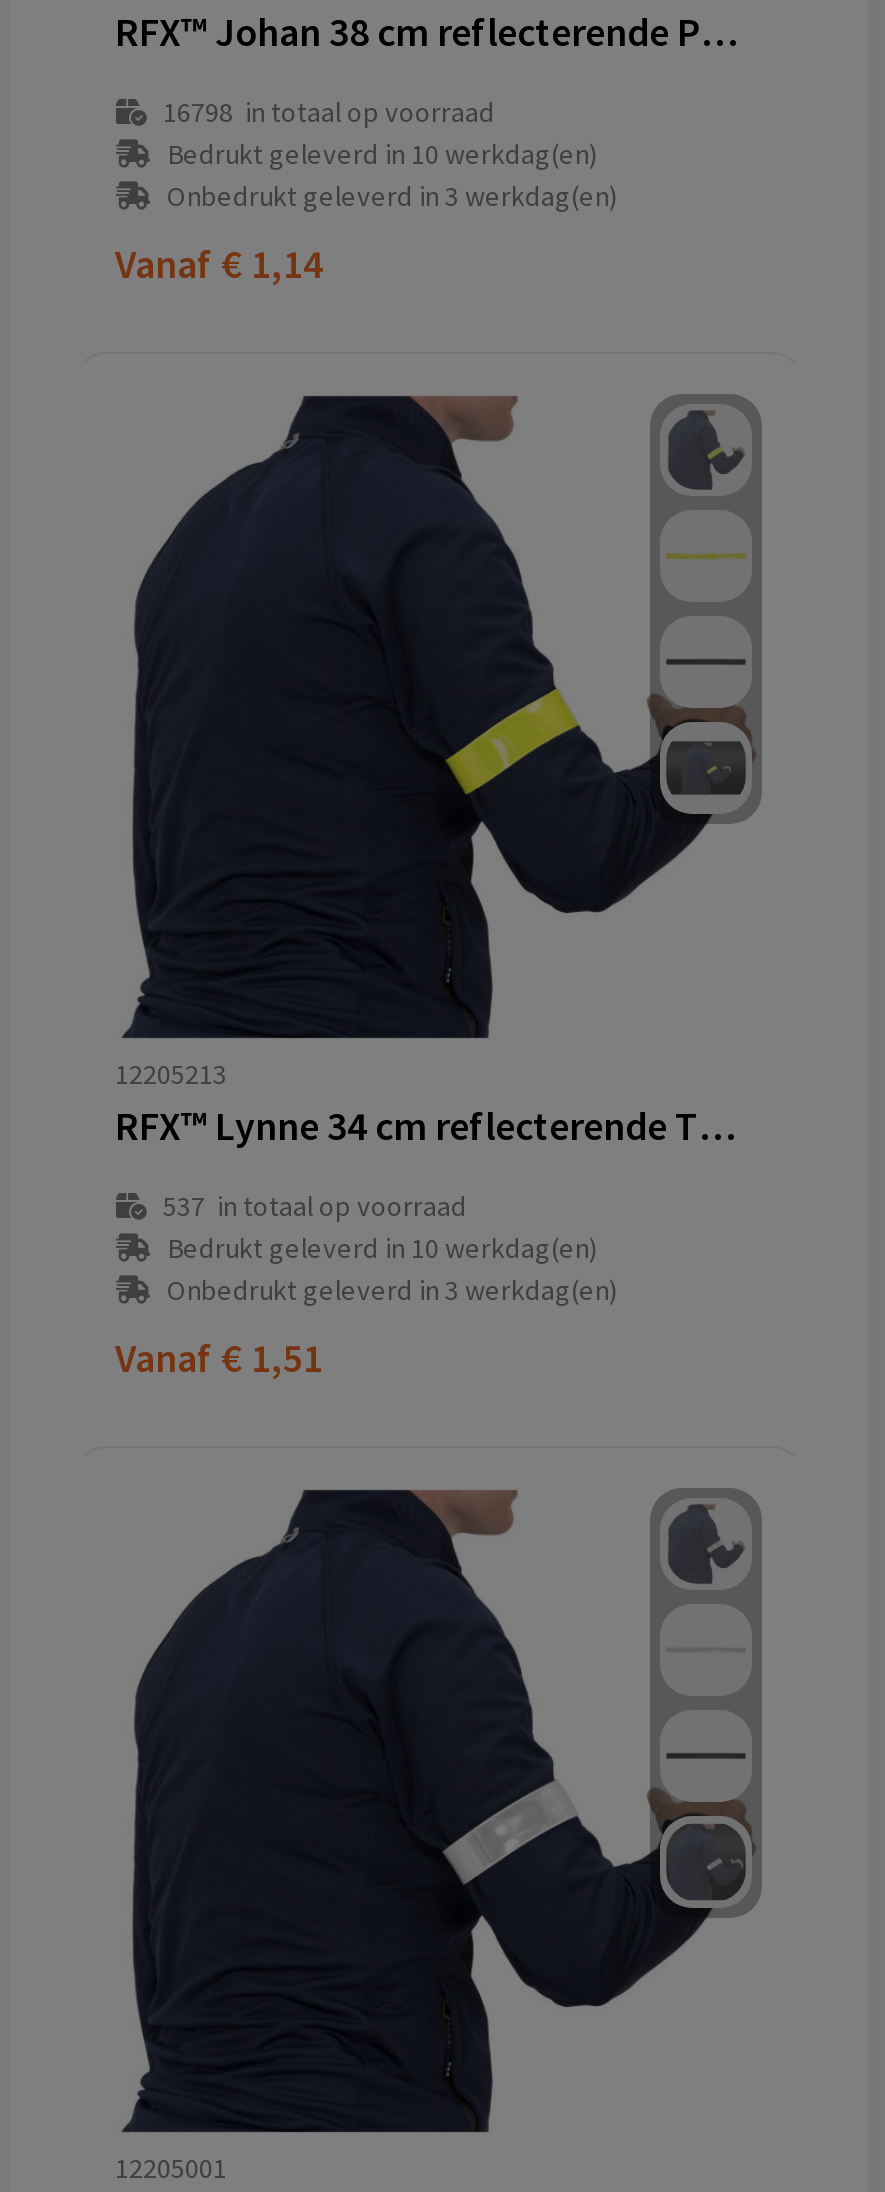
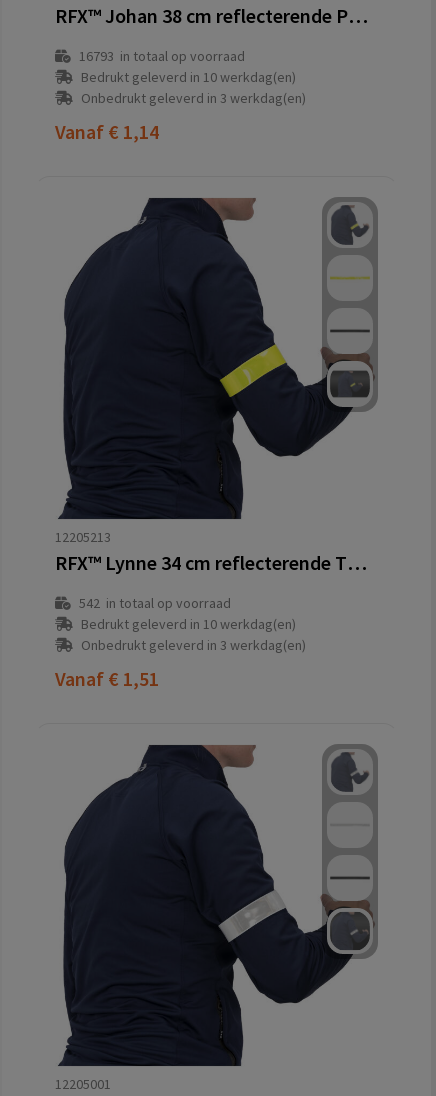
[163,94,495,130] 16798 in totaal op voorraad -> [78,47,244,65] 16793 in totaal op voorraad
[163,1188,467,1224] 537 in totaal op voorraad -> [78,594,230,612] 542 in totaal op voorraad

